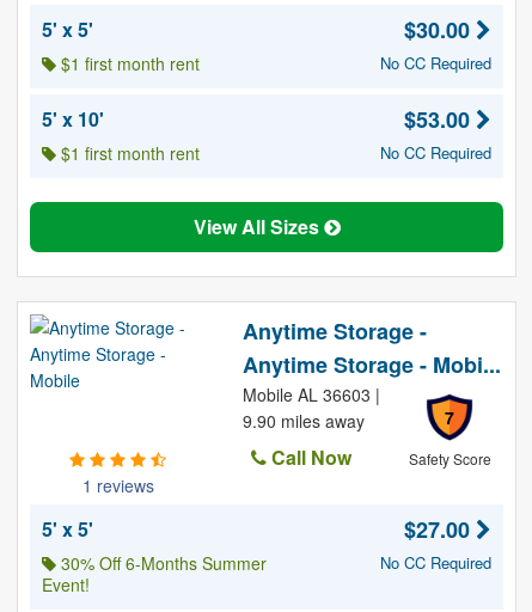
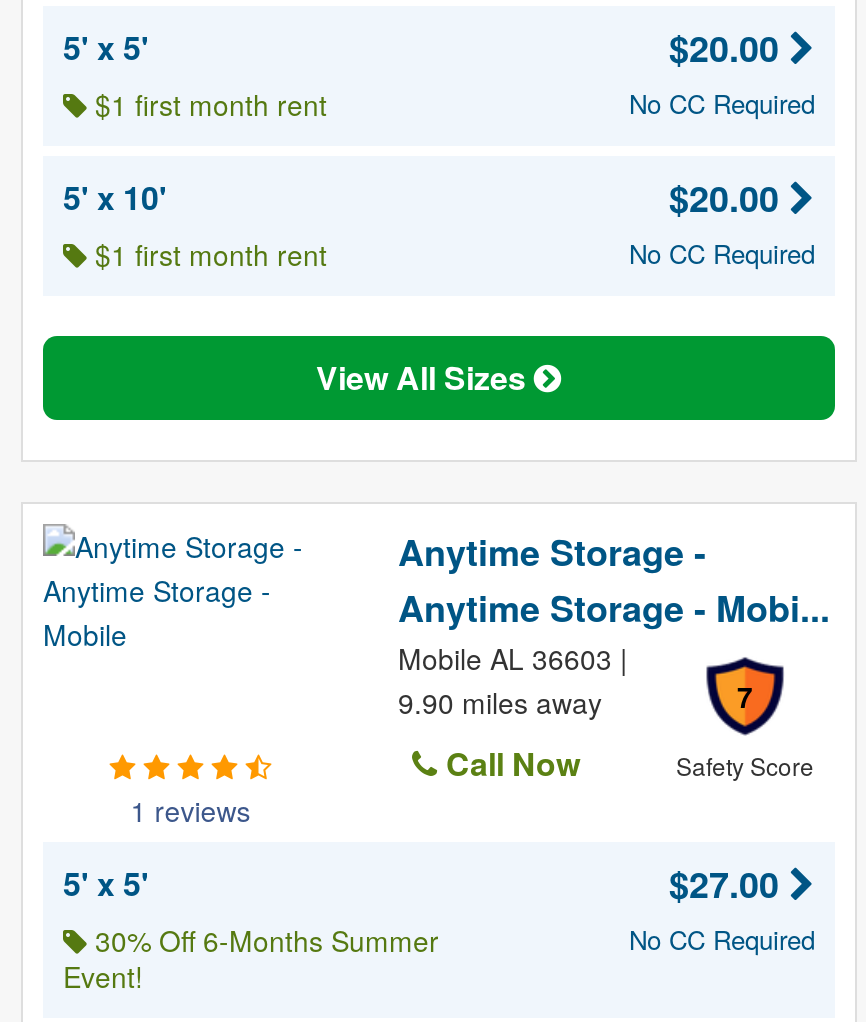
[404,14,476,45] $30.00 -> [669,22,789,74] $20.00
[404,104,476,135] $53.00 -> [669,172,789,224] $20.00

